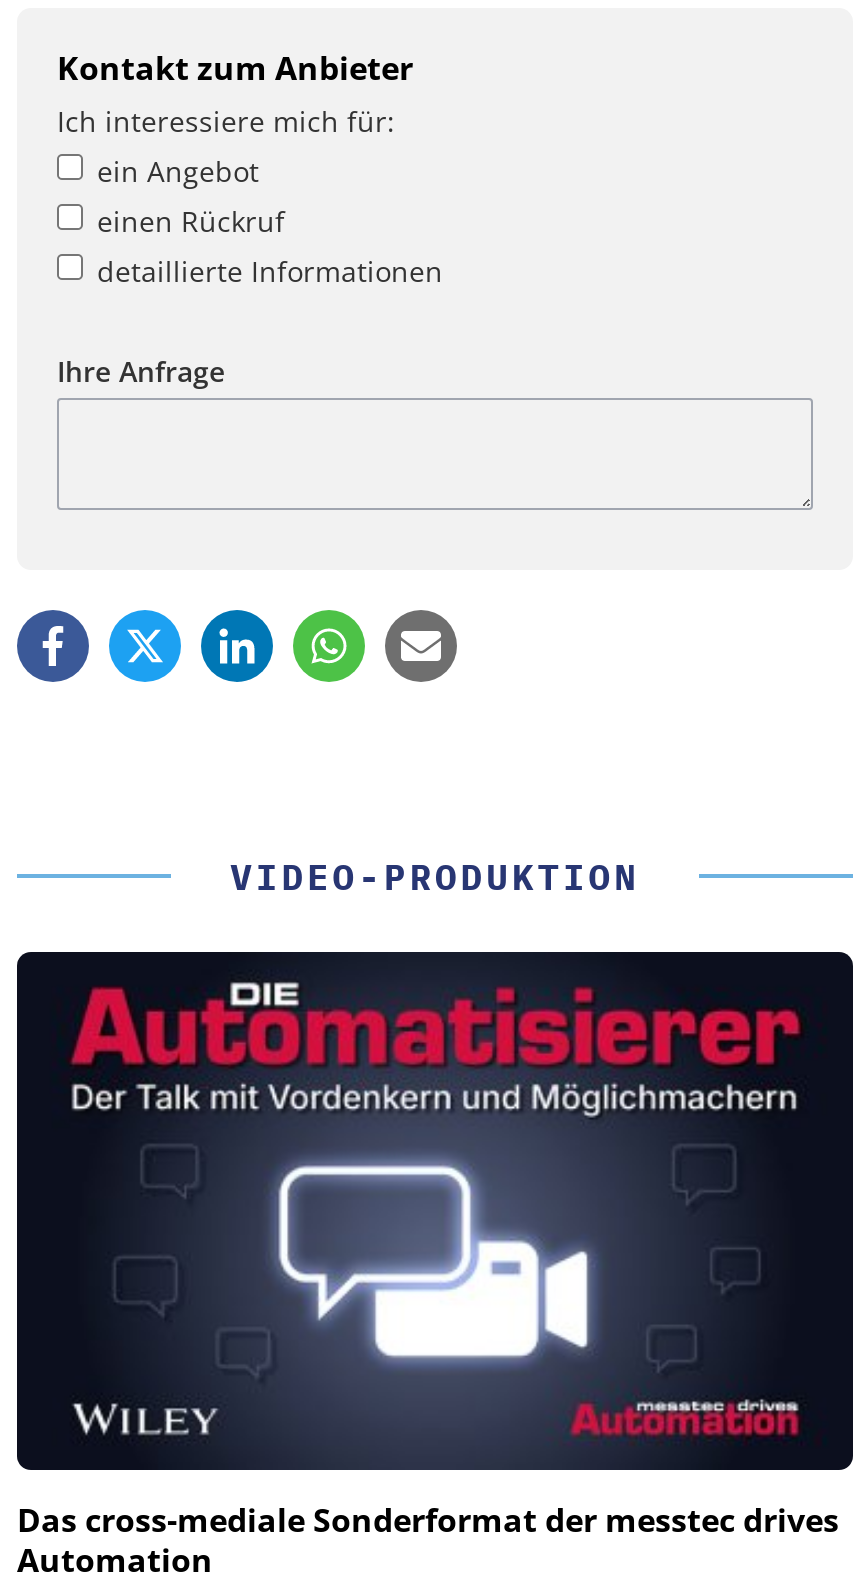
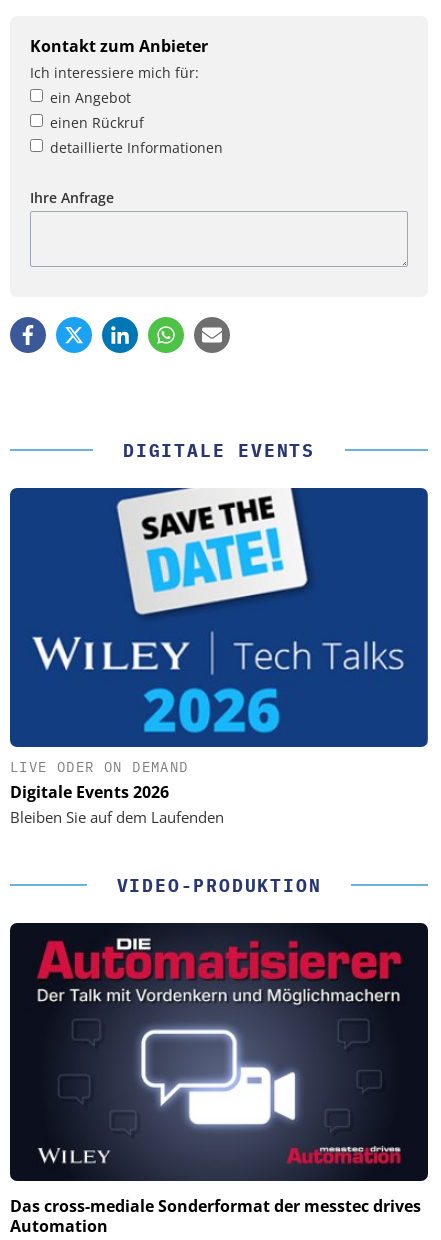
none -> [9,487,429,827] [image] | LIVE ODER ON DEMAND | Digitale Events 2026 | Bleiben Sie auf dem Laufenden
none -> [123,439,315,462] DIGITALE EVENTS

